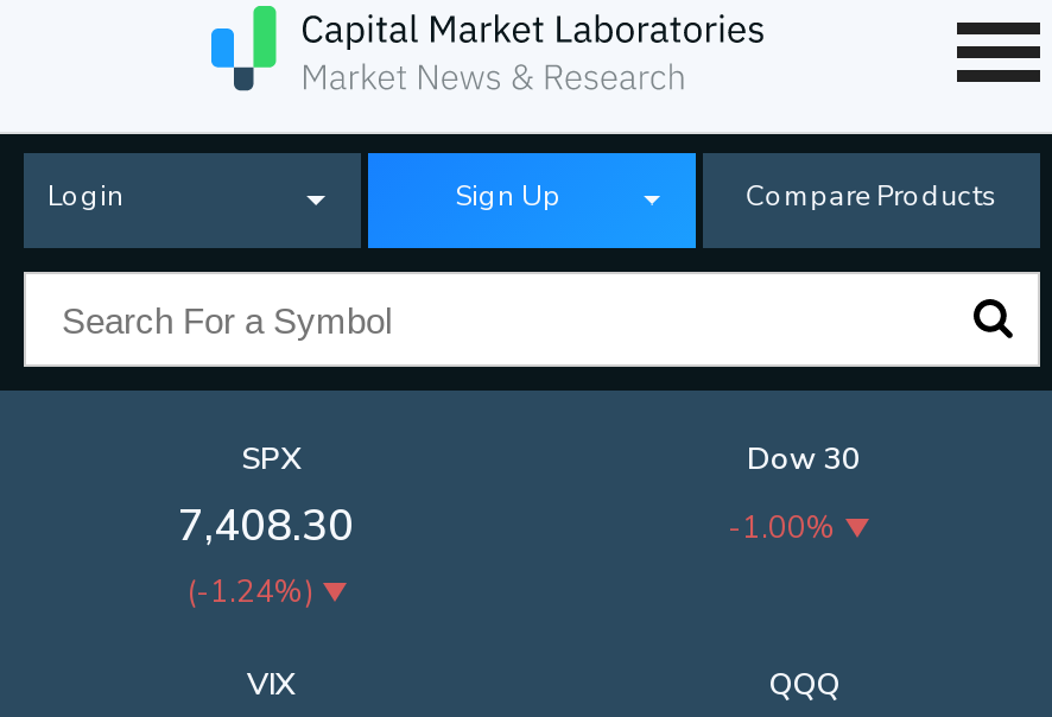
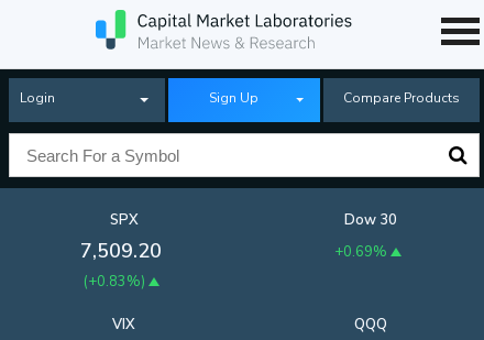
[166,497,366,554] 7,408.30 -> [75,238,167,264] 7,509.20
[728,507,837,550] -1.00% -> [334,242,387,262] +0.69%
[186,571,322,614] (-1.24%) -> [83,272,148,292] (+0.83%)

